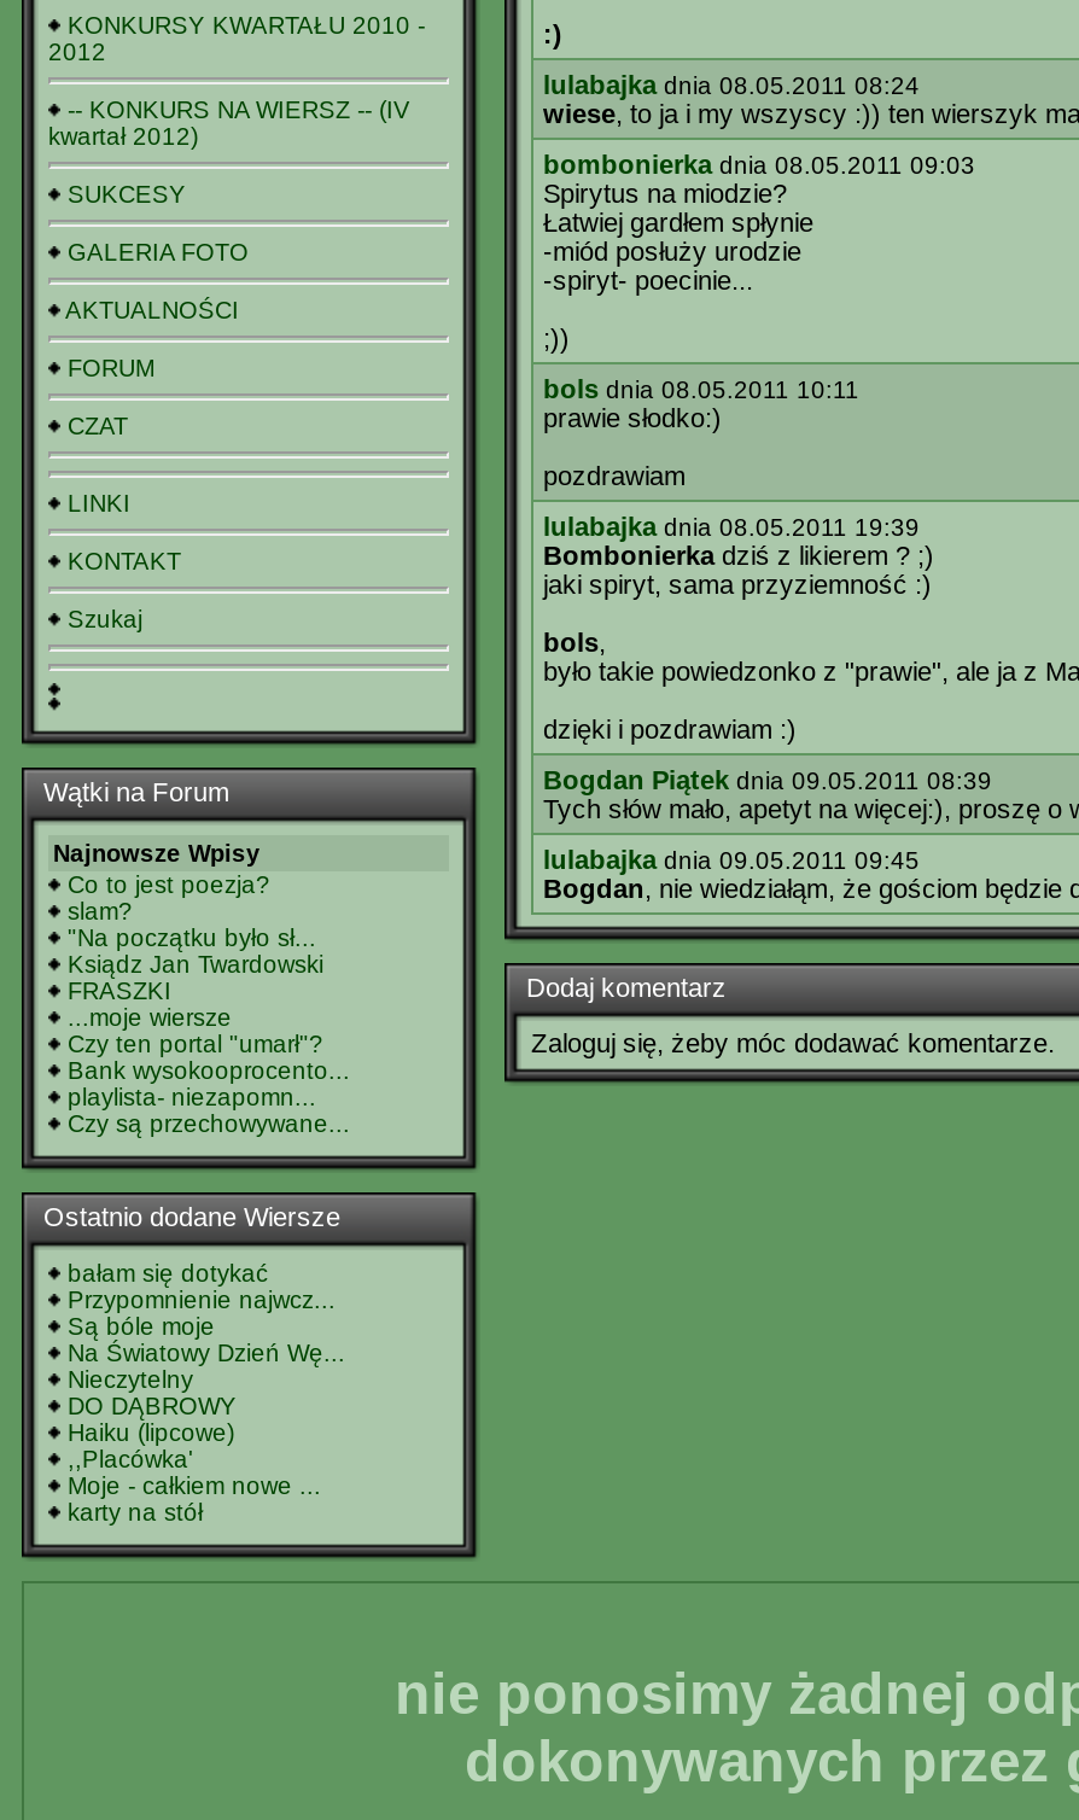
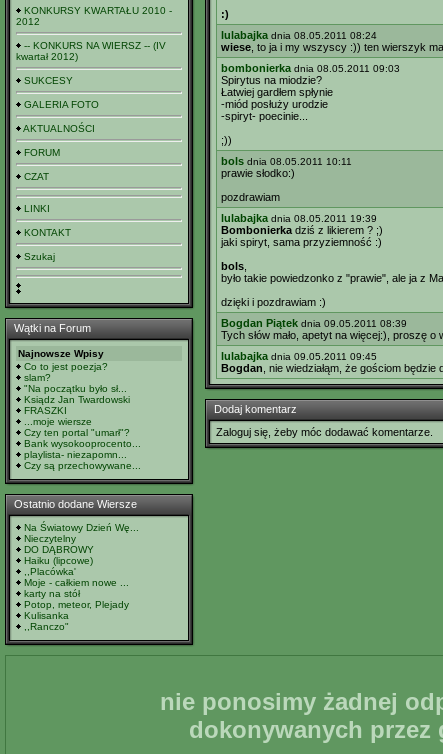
[68,1260,336,1340] bałam się dotykać | Przypomnienie najwcz... | Są bóle moje -> none
moved [68,1340,345,1526] -> [24,522,139,599]: Na Światowy Dzień Wę... | Nieczytelny | DO DĄBROWY | Haiku (lipcowe) | ,,Placówka' | Moje - całkiem nowe ... | karty na stół
none -> [24,599,129,632] Potop, meteor, Plejady | Kulisanka | ,,Ranczo"

